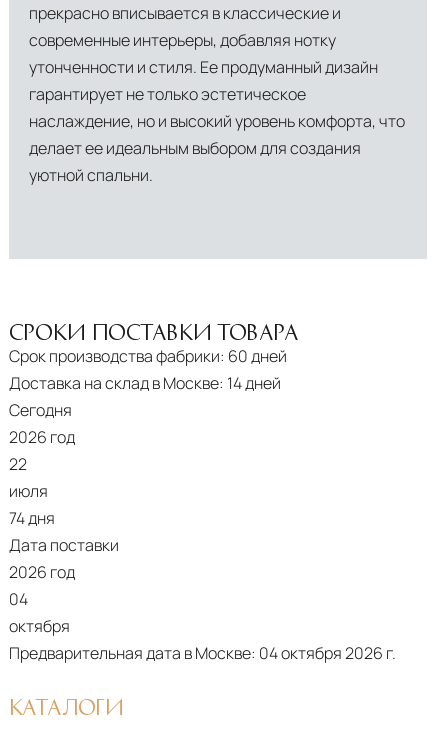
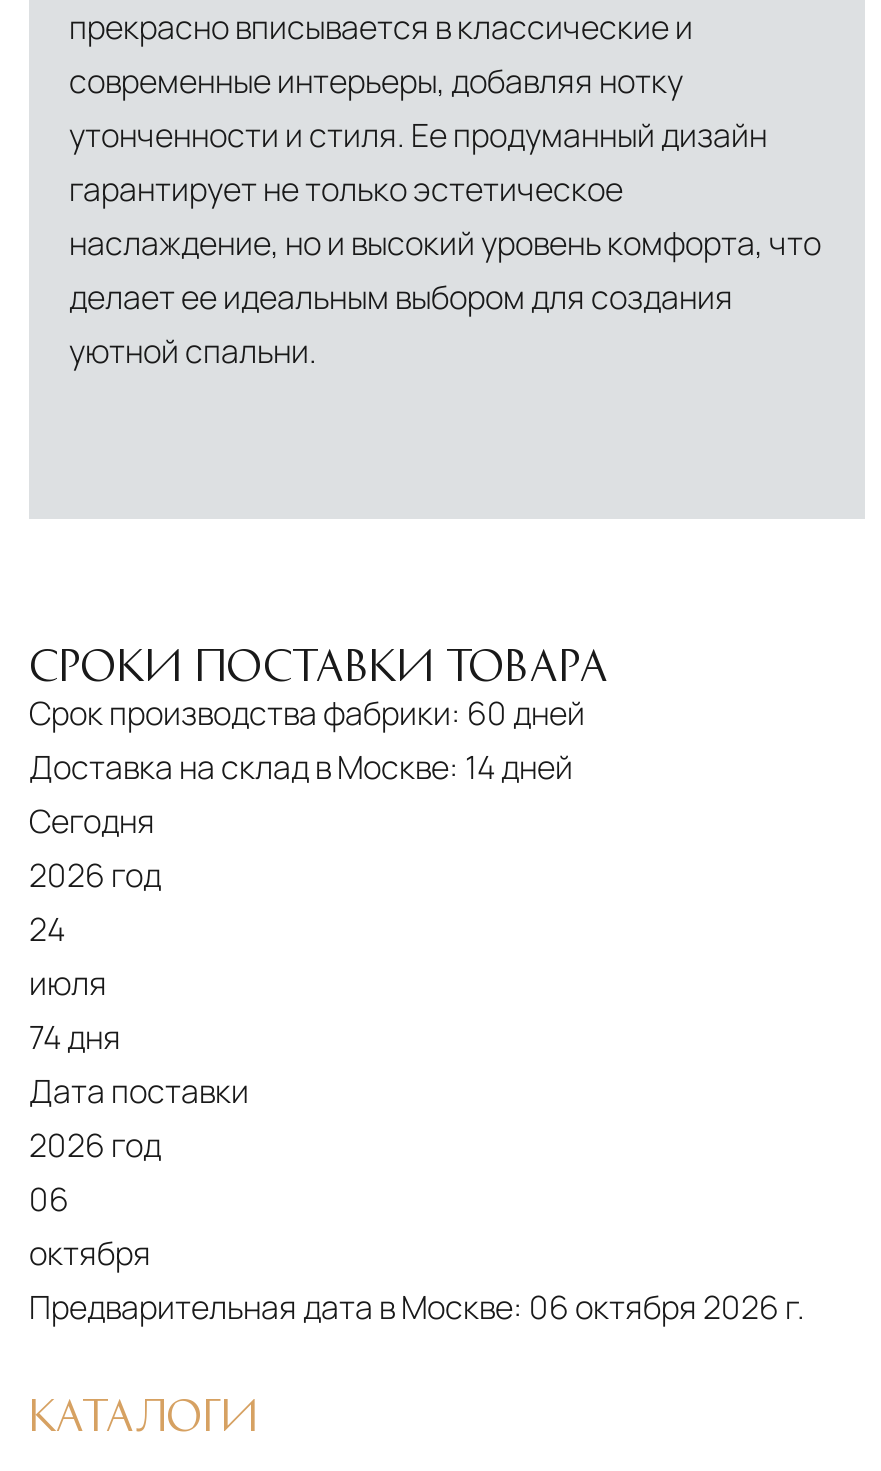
[9,453,27,475] 22 -> [29,907,65,951] 24
[9,588,28,610] 04 -> [29,1177,69,1221] 06
[9,642,396,664] Предварительная дата в Москве: 04 октября 2026 г. -> [29,1285,805,1329] Предварительная дата в Москве: 06 октября 2026 г.

